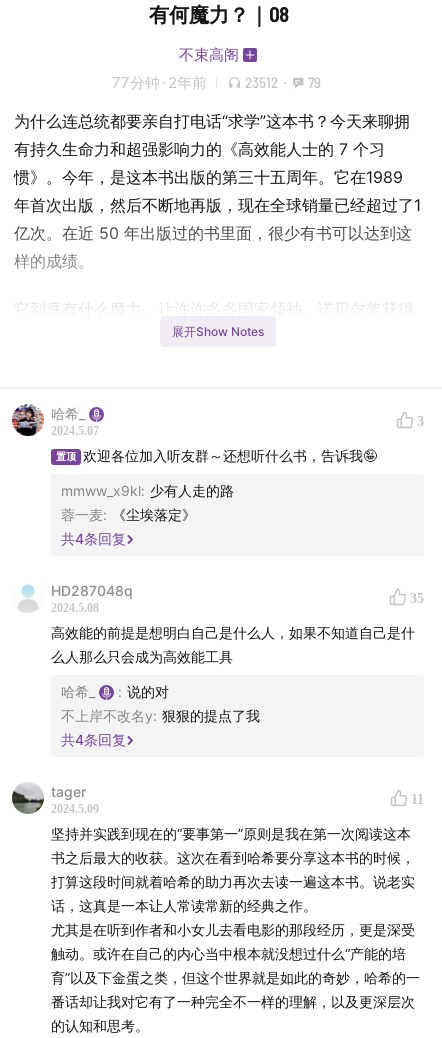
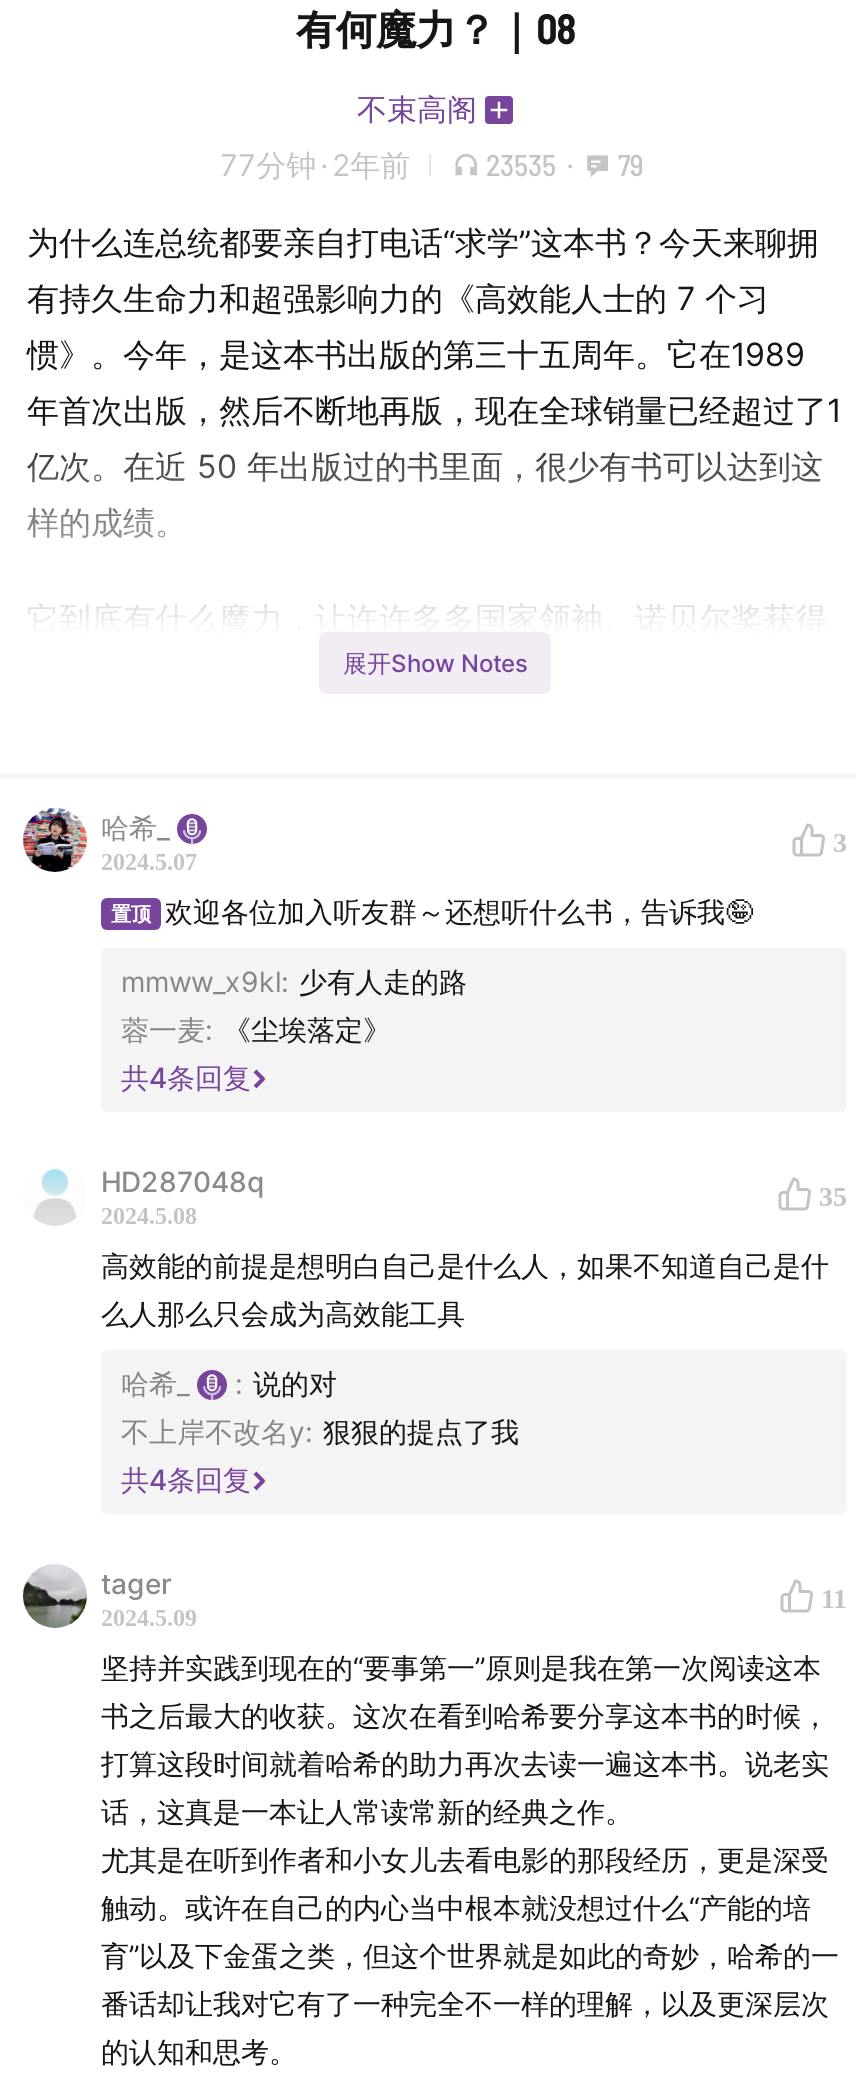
[112,73,321,92] 77分钟 · 2年前 23512 · 79 -> [220,146,644,184] 77分钟 · 2年前 23535 · 79

